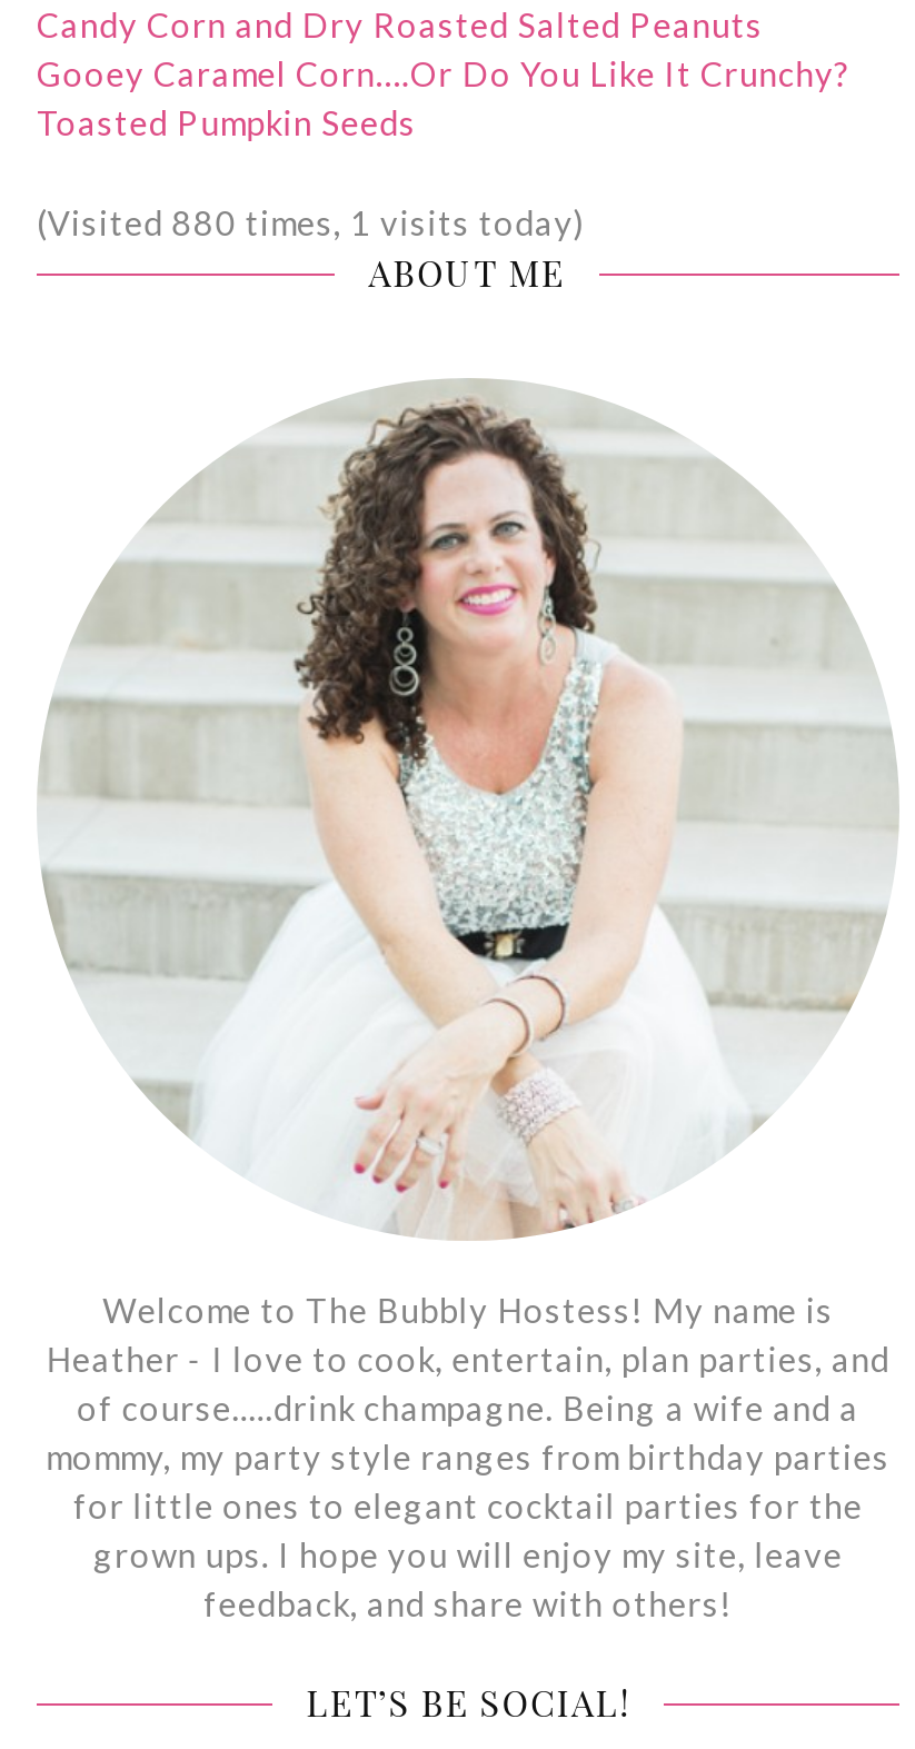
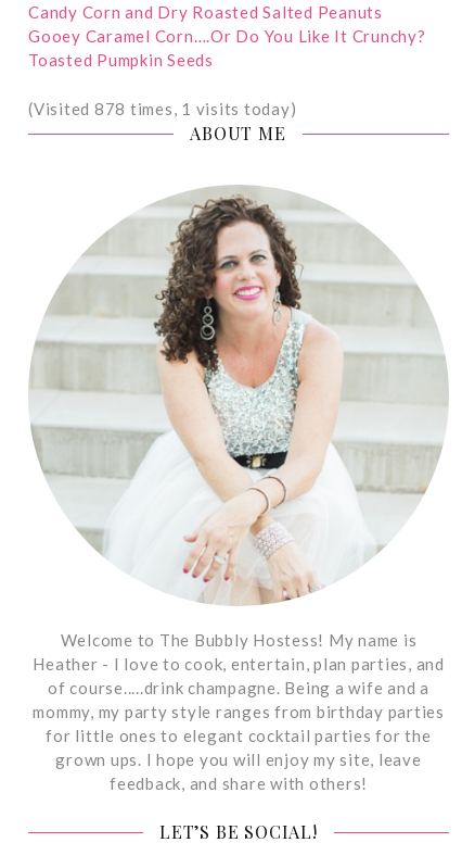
[37,201,586,241] (Visited 880 times, 1 visits today) -> [28,98,296,118] (Visited 878 times, 1 visits today)

